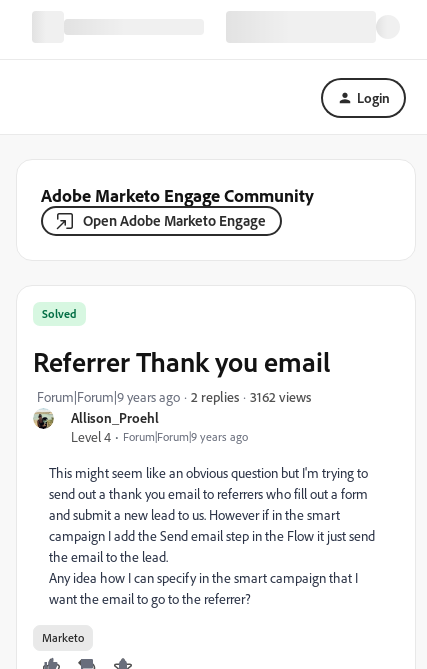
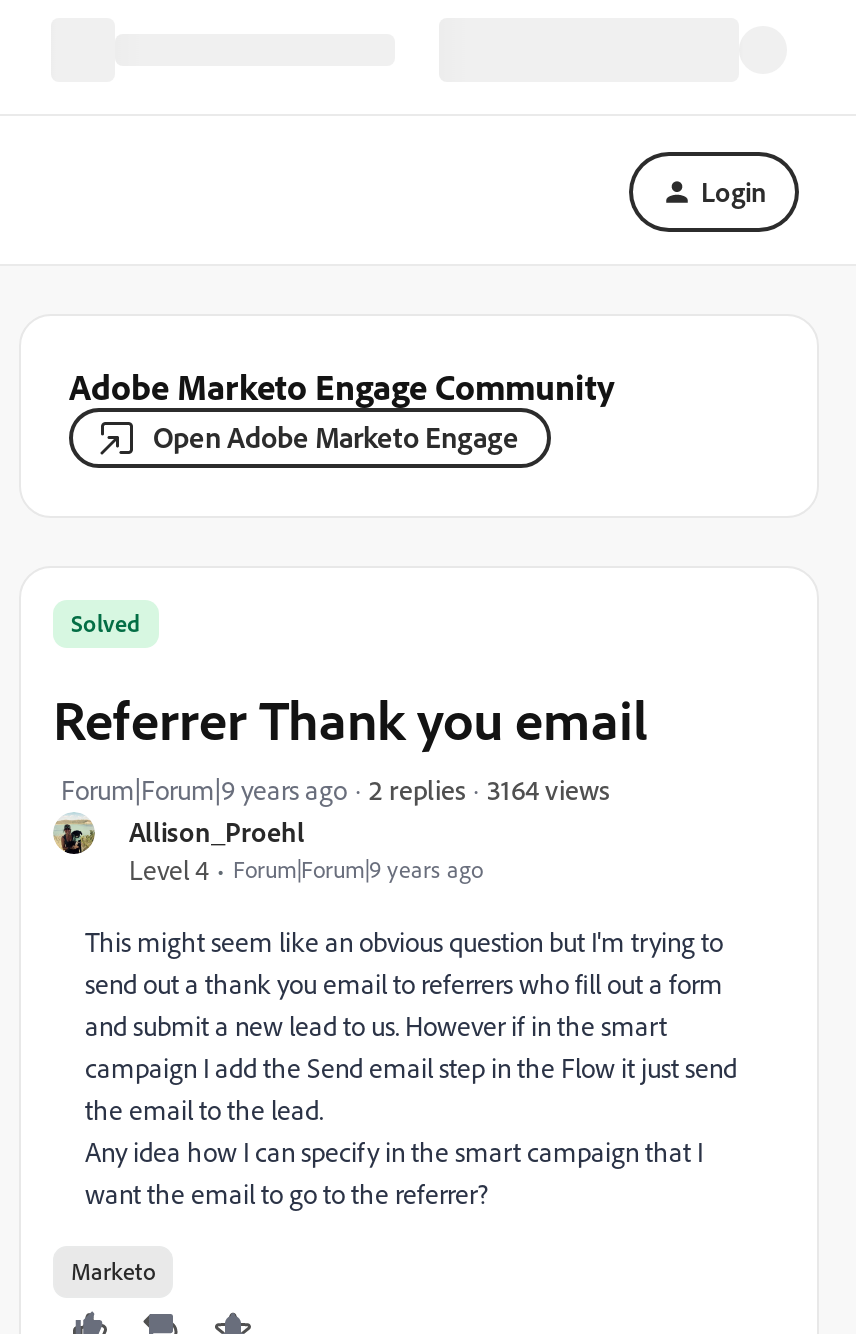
[250,387,311,404] 3162 views -> [487,771,609,805] 3164 views

